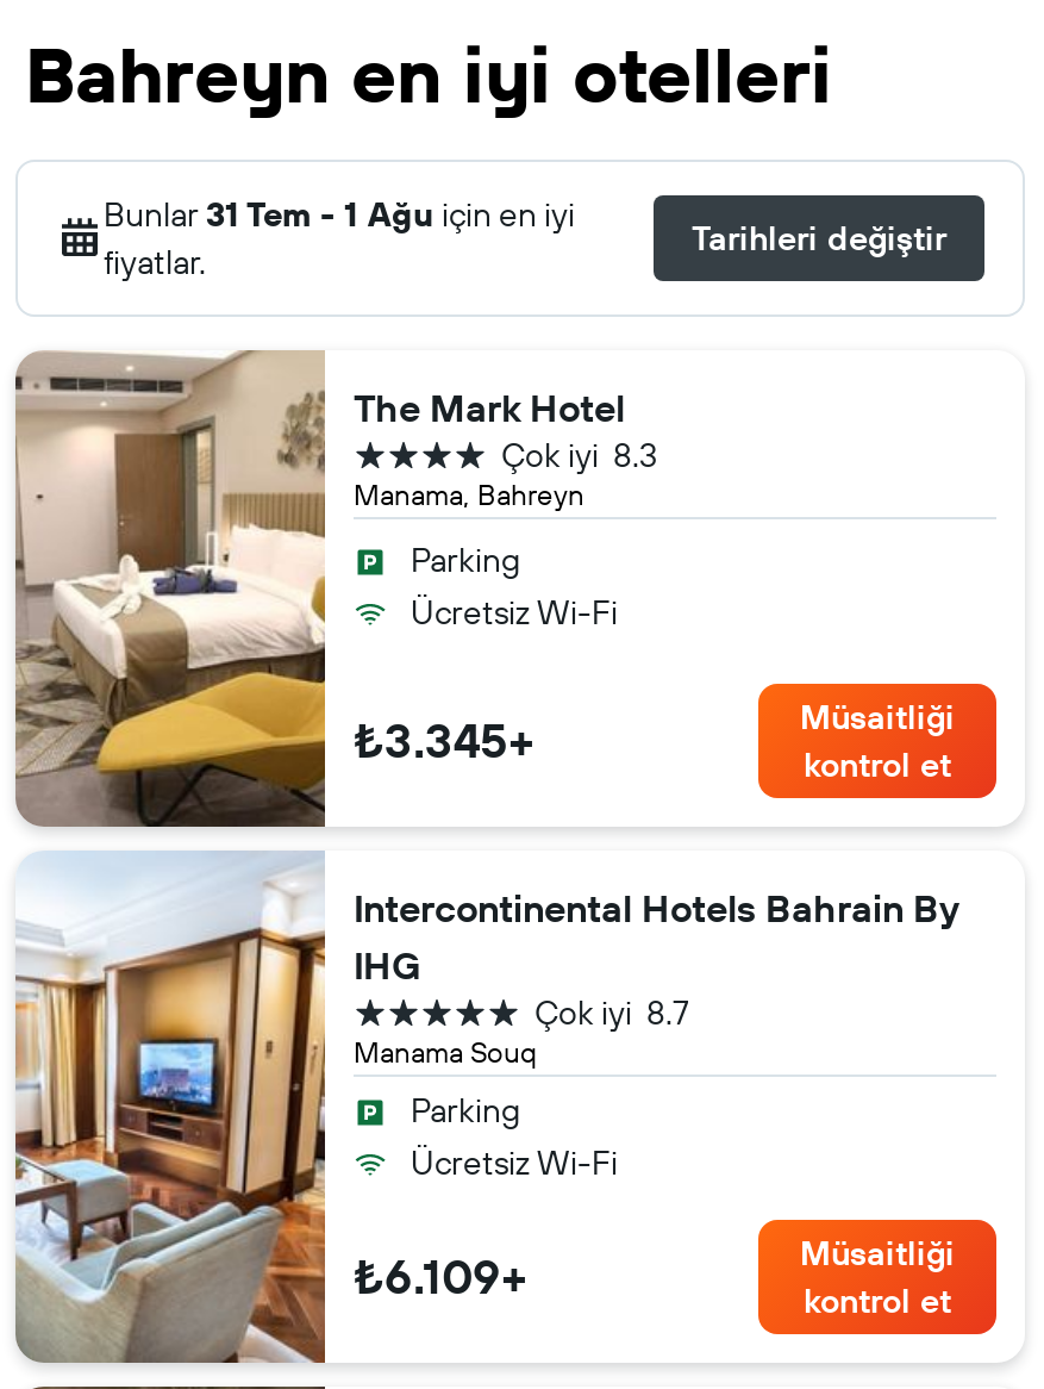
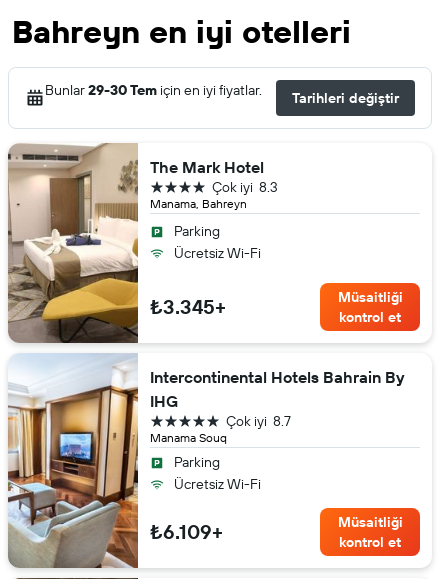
[104,192,575,282] Bunlar 31 Tem - 1 Ağu için en iyi | fiyatlar. -> [45,80,262,98] Bunlar29-30 Tem için en iyi fiyatlar.

